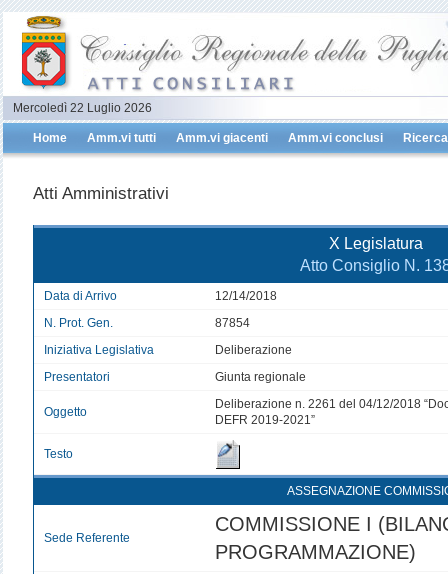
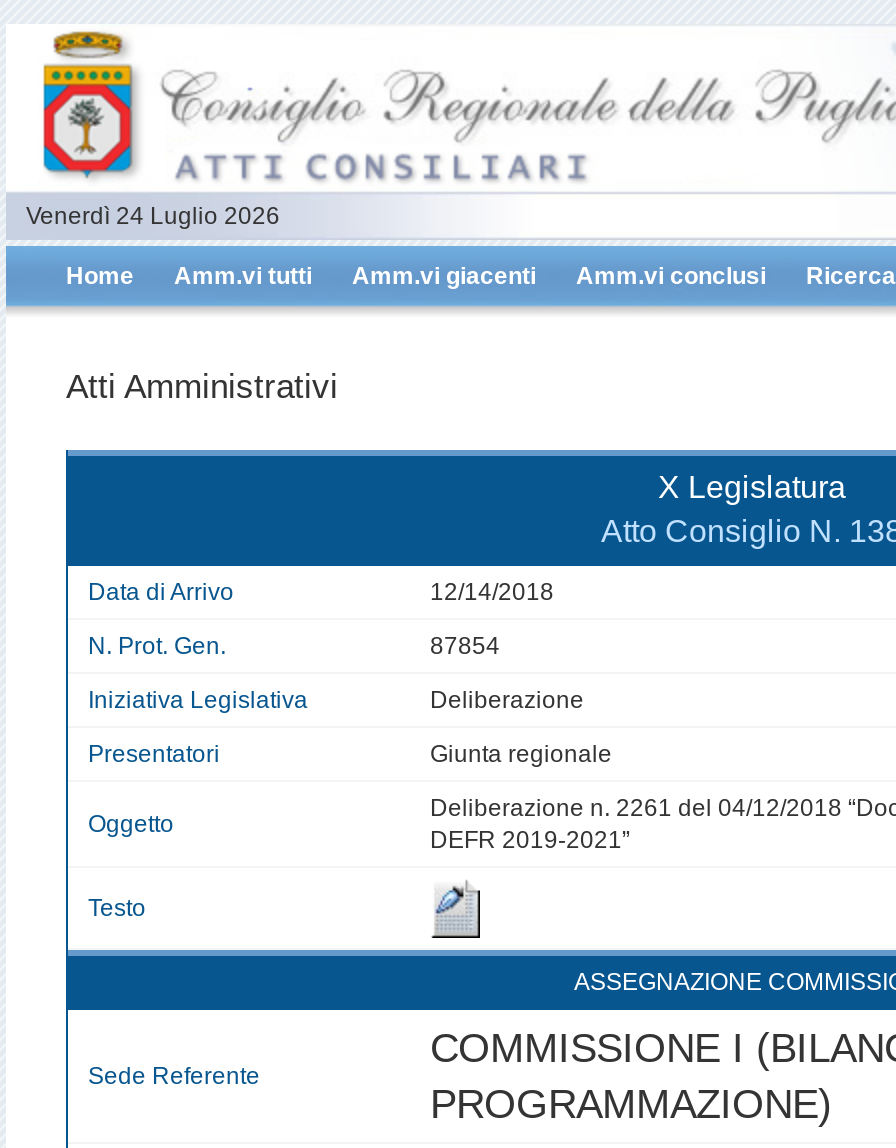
[13,101,152,115] Mercoledì 22 Luglio 2026 -> [26,202,280,230] Venerdì 24 Luglio 2026

